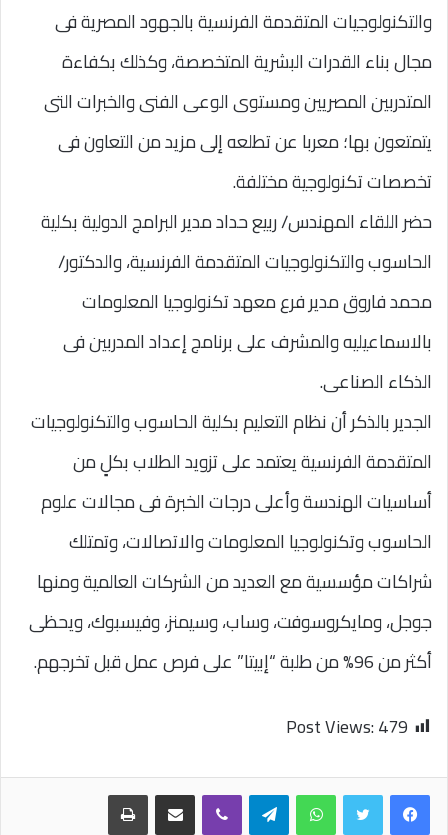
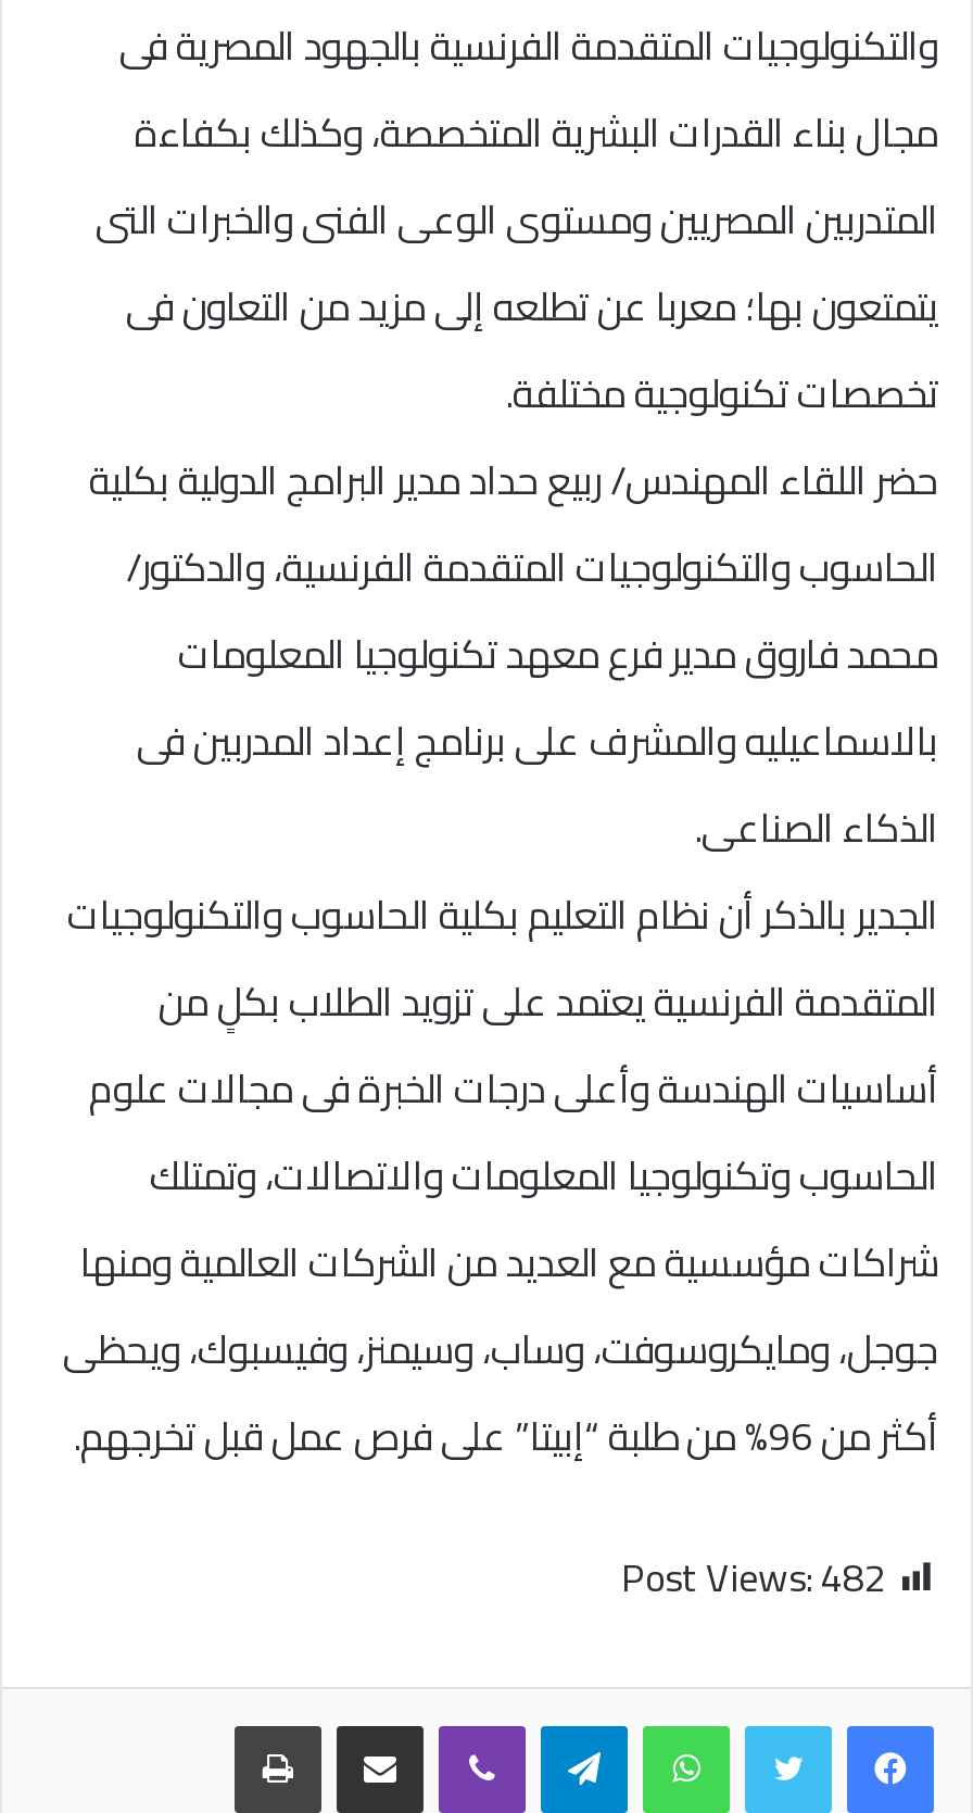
[286,710,408,743] Post Views: 479 -> [621,1541,886,1613] Post Views: 482

